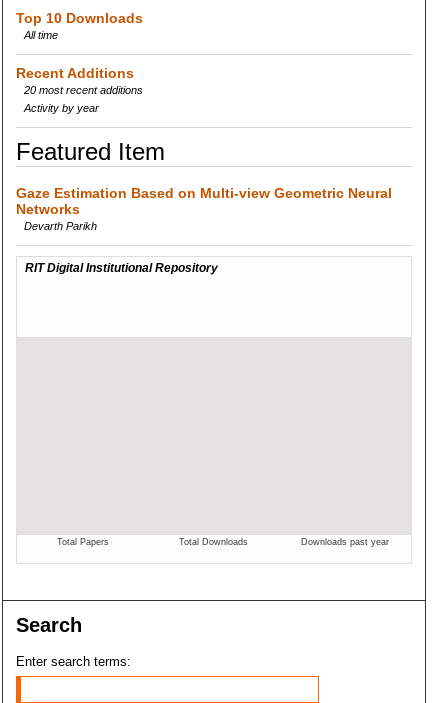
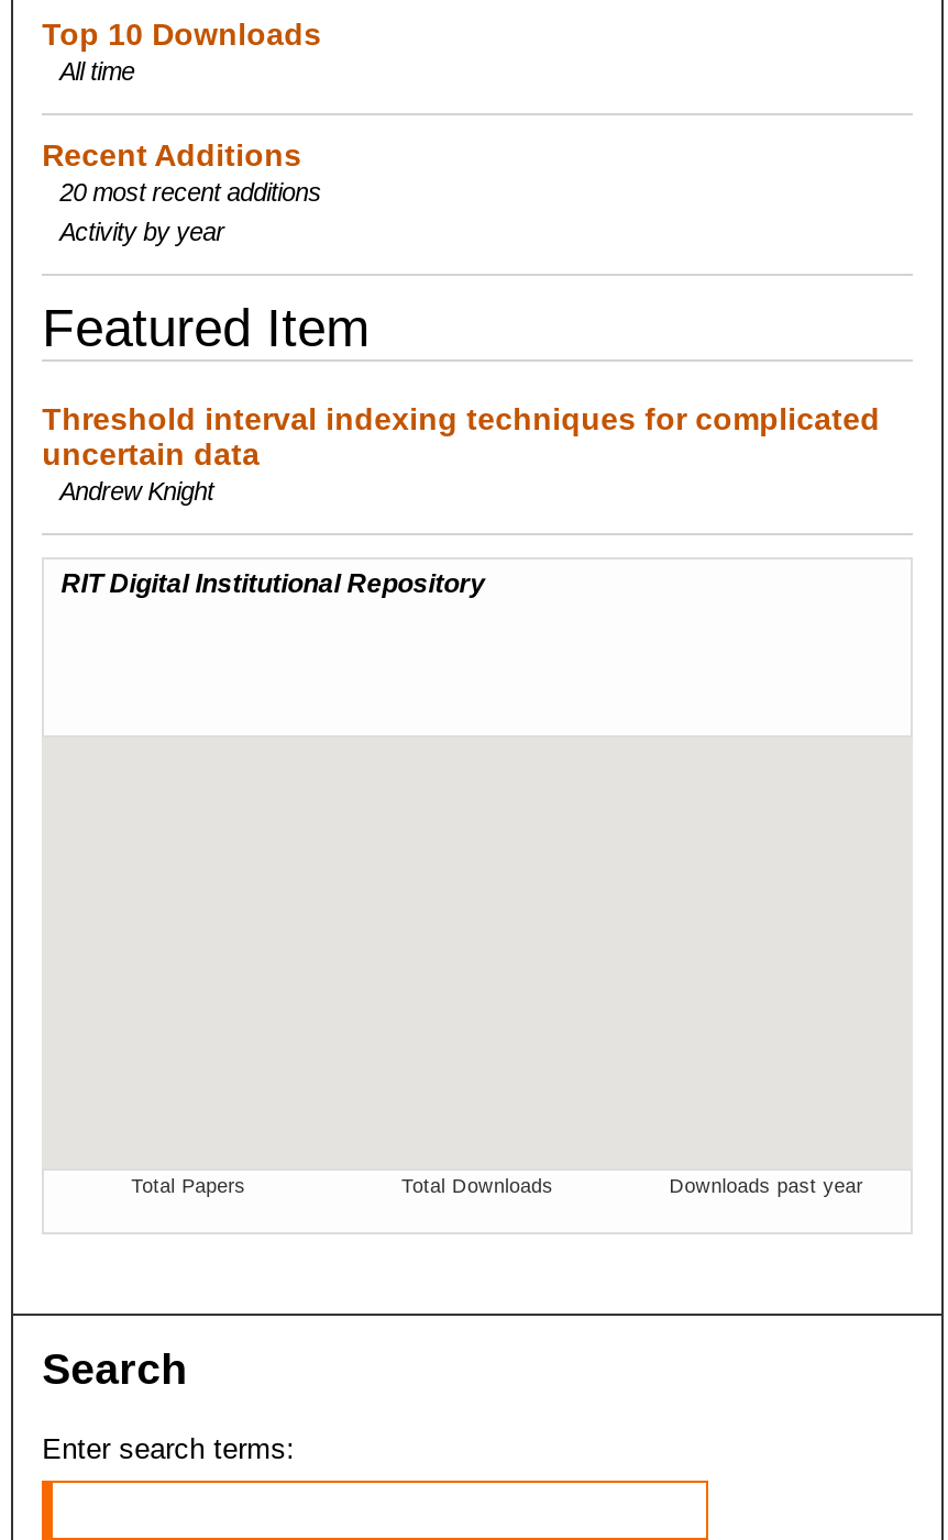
[16,185,392,232] Gaze Estimation Based on Multi-view Geometric Neural | Networks | Devarth Parikh -> [42,401,880,504] Threshold interval indexing techniques for complicated | uncertain data | Andrew Knight

